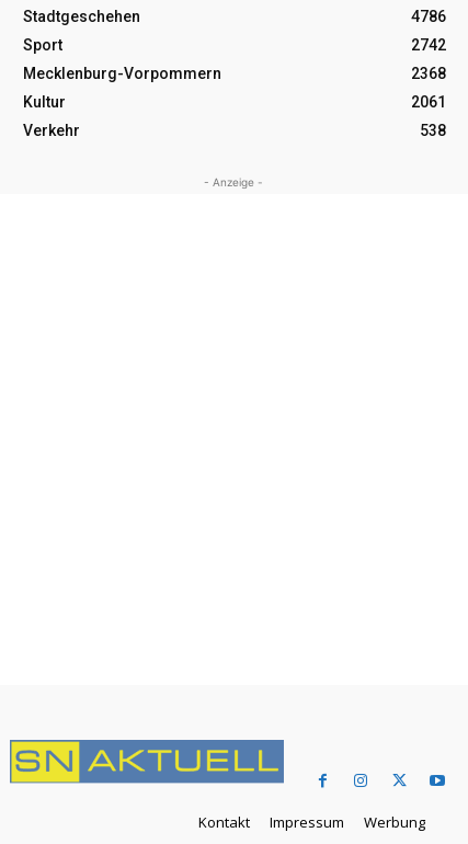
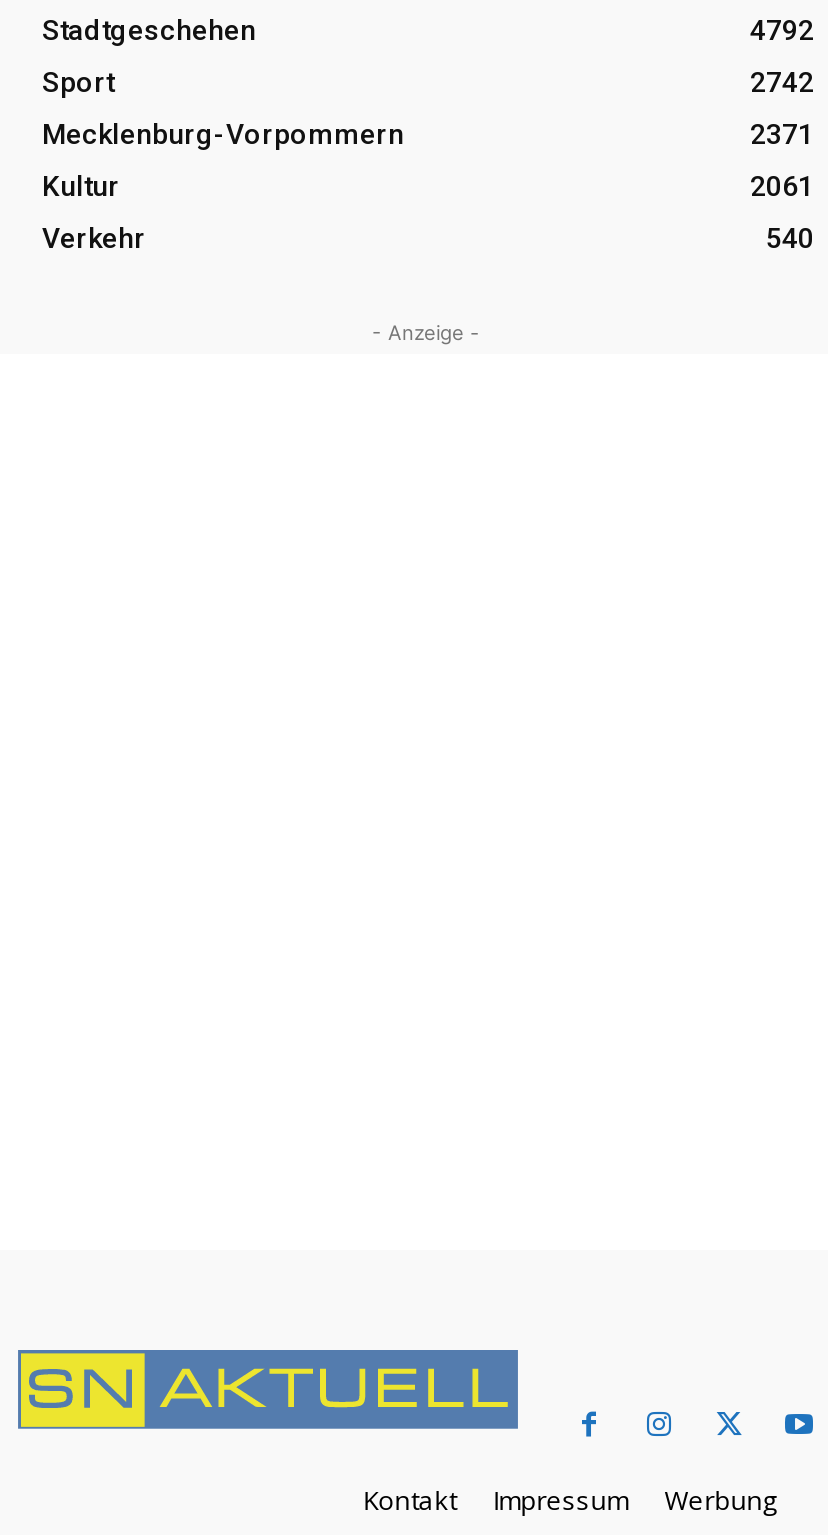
[411,7,446,25] 4786 -> [750,13,814,45] 4792
[411,64,446,82] 2368 -> [750,117,814,149] 2371
[420,121,446,139] 538 -> [766,221,814,253] 540

